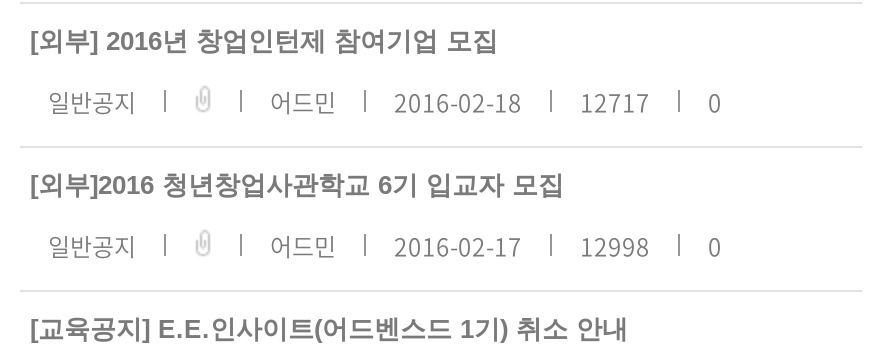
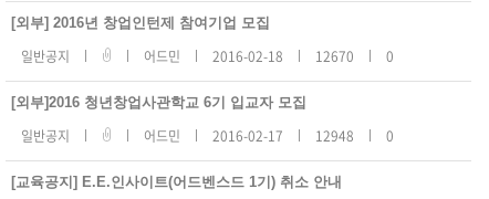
[270,84,722,120] 어드민 2016-02-18 12717 0 -> [144,46,394,66] 어드민 2016-02-18 12670 0
[270,228,722,264] 어드민 2016-02-17 12998 0 -> [144,126,394,146] 어드민 2016-02-17 12948 0

